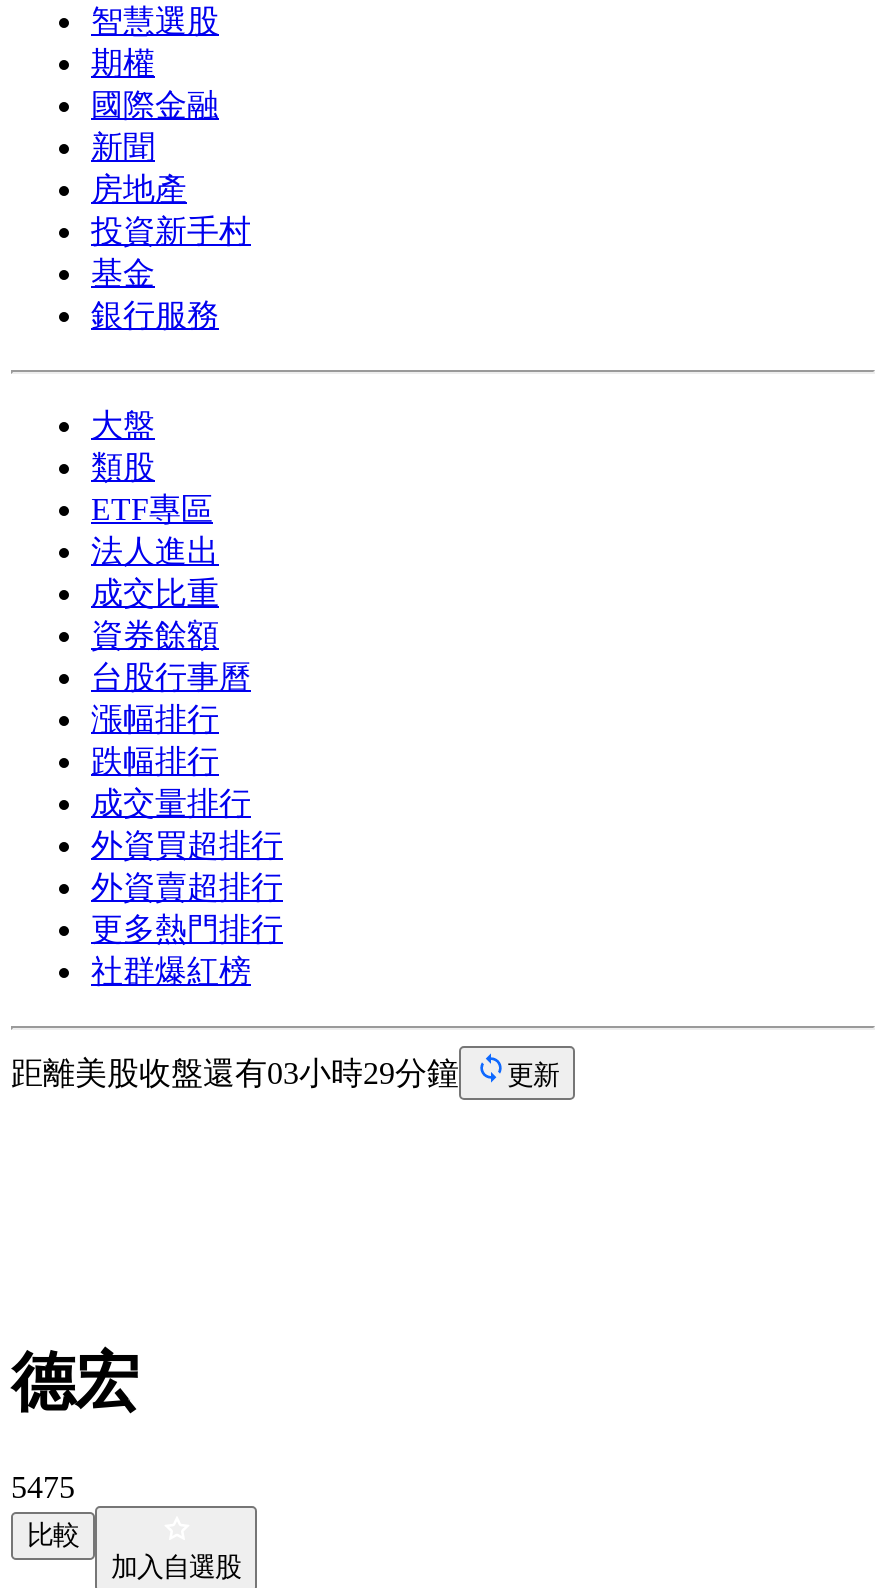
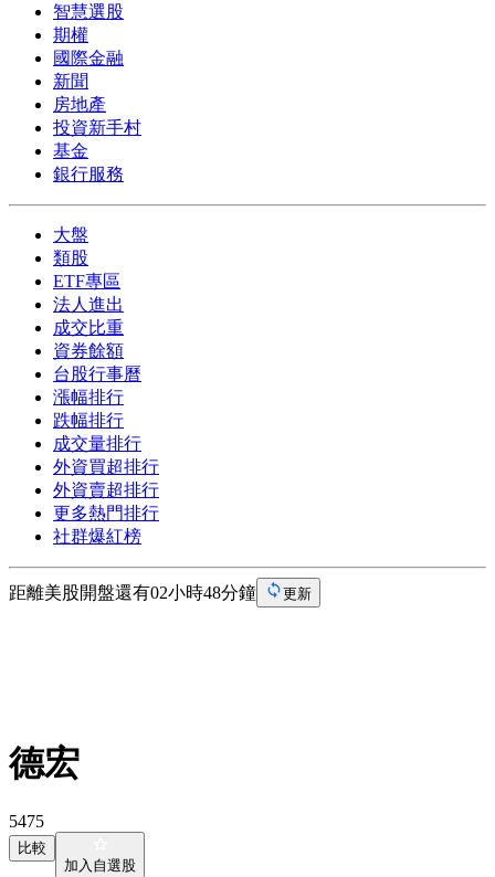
[11,1056,459,1090] 距離美股收盤還有03小時29分鐘 -> [9,583,256,602] 距離美股開盤還有02小時48分鐘

